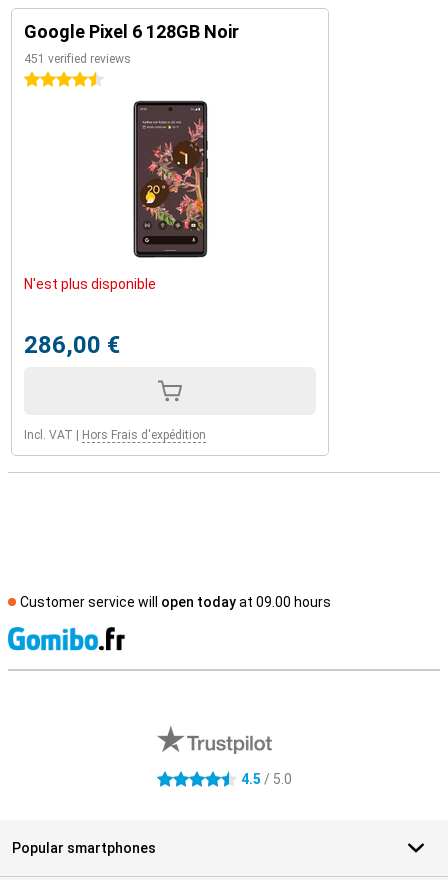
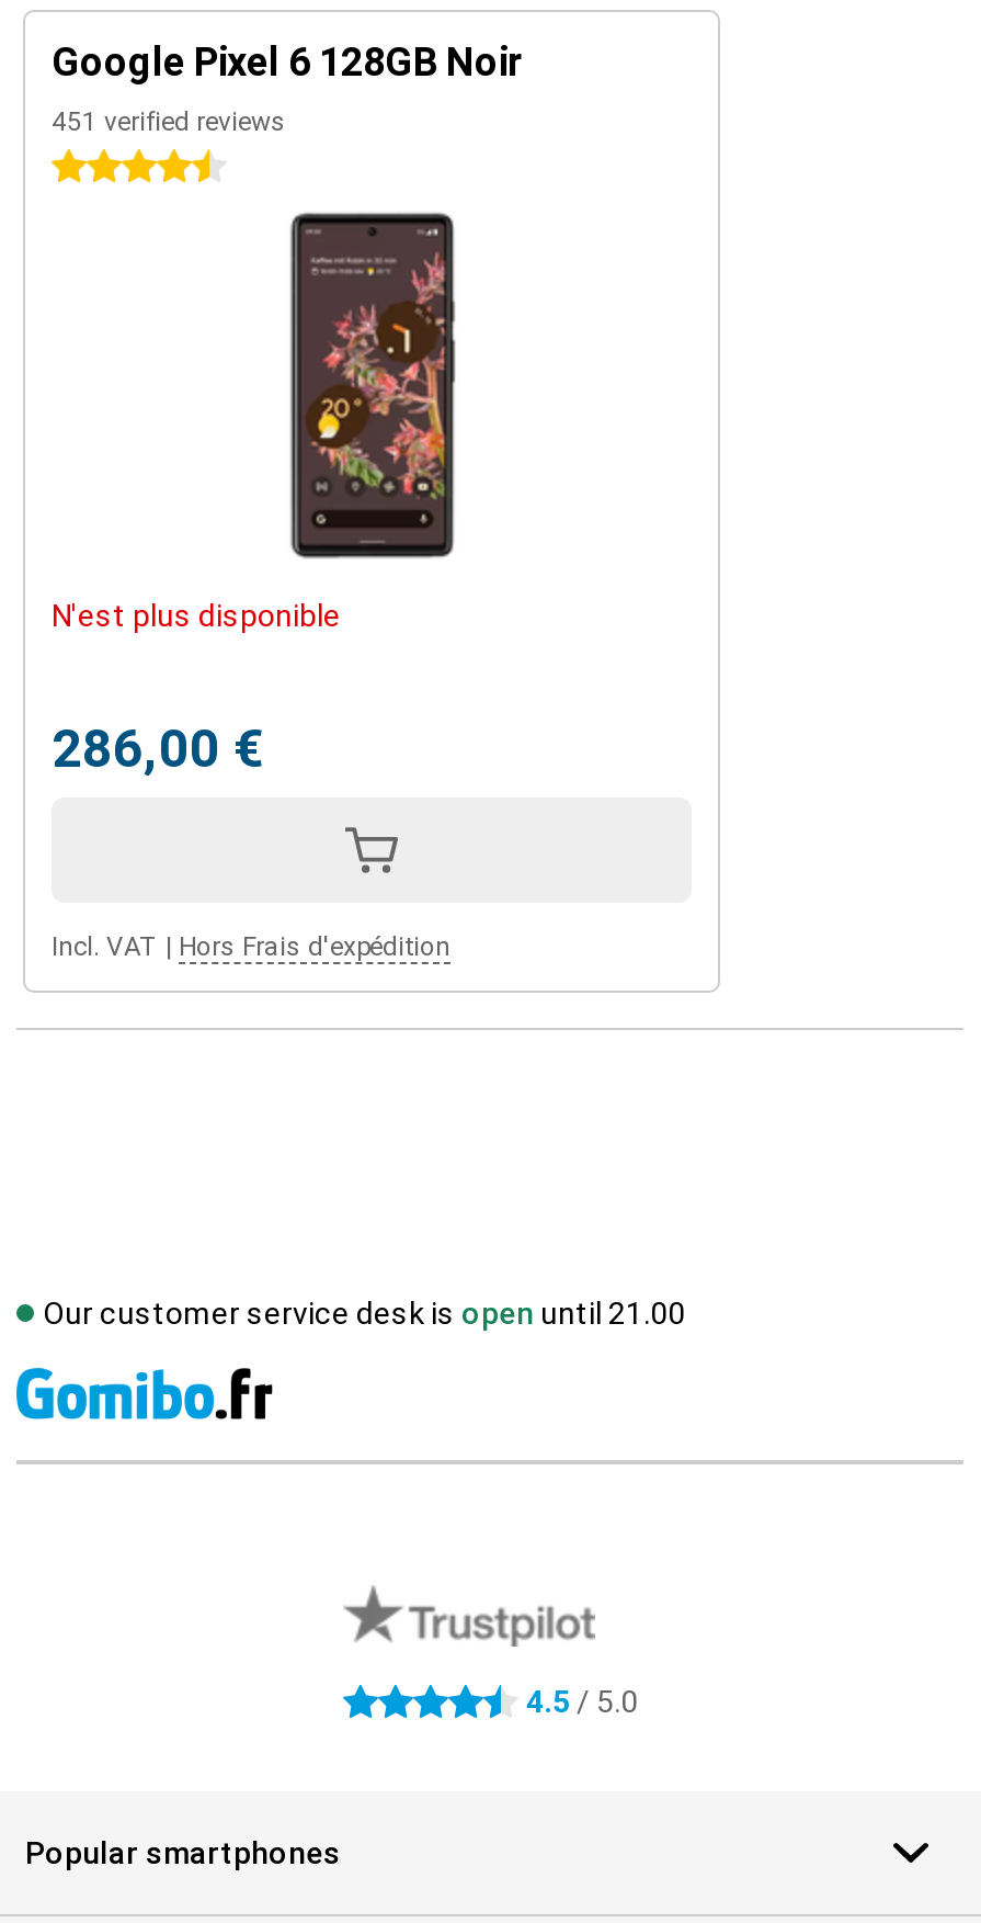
[20,594,331,610] Customer service will open today at 09.00 hours -> [43,1296,685,1331] Our customer service desk is open until 21.00

